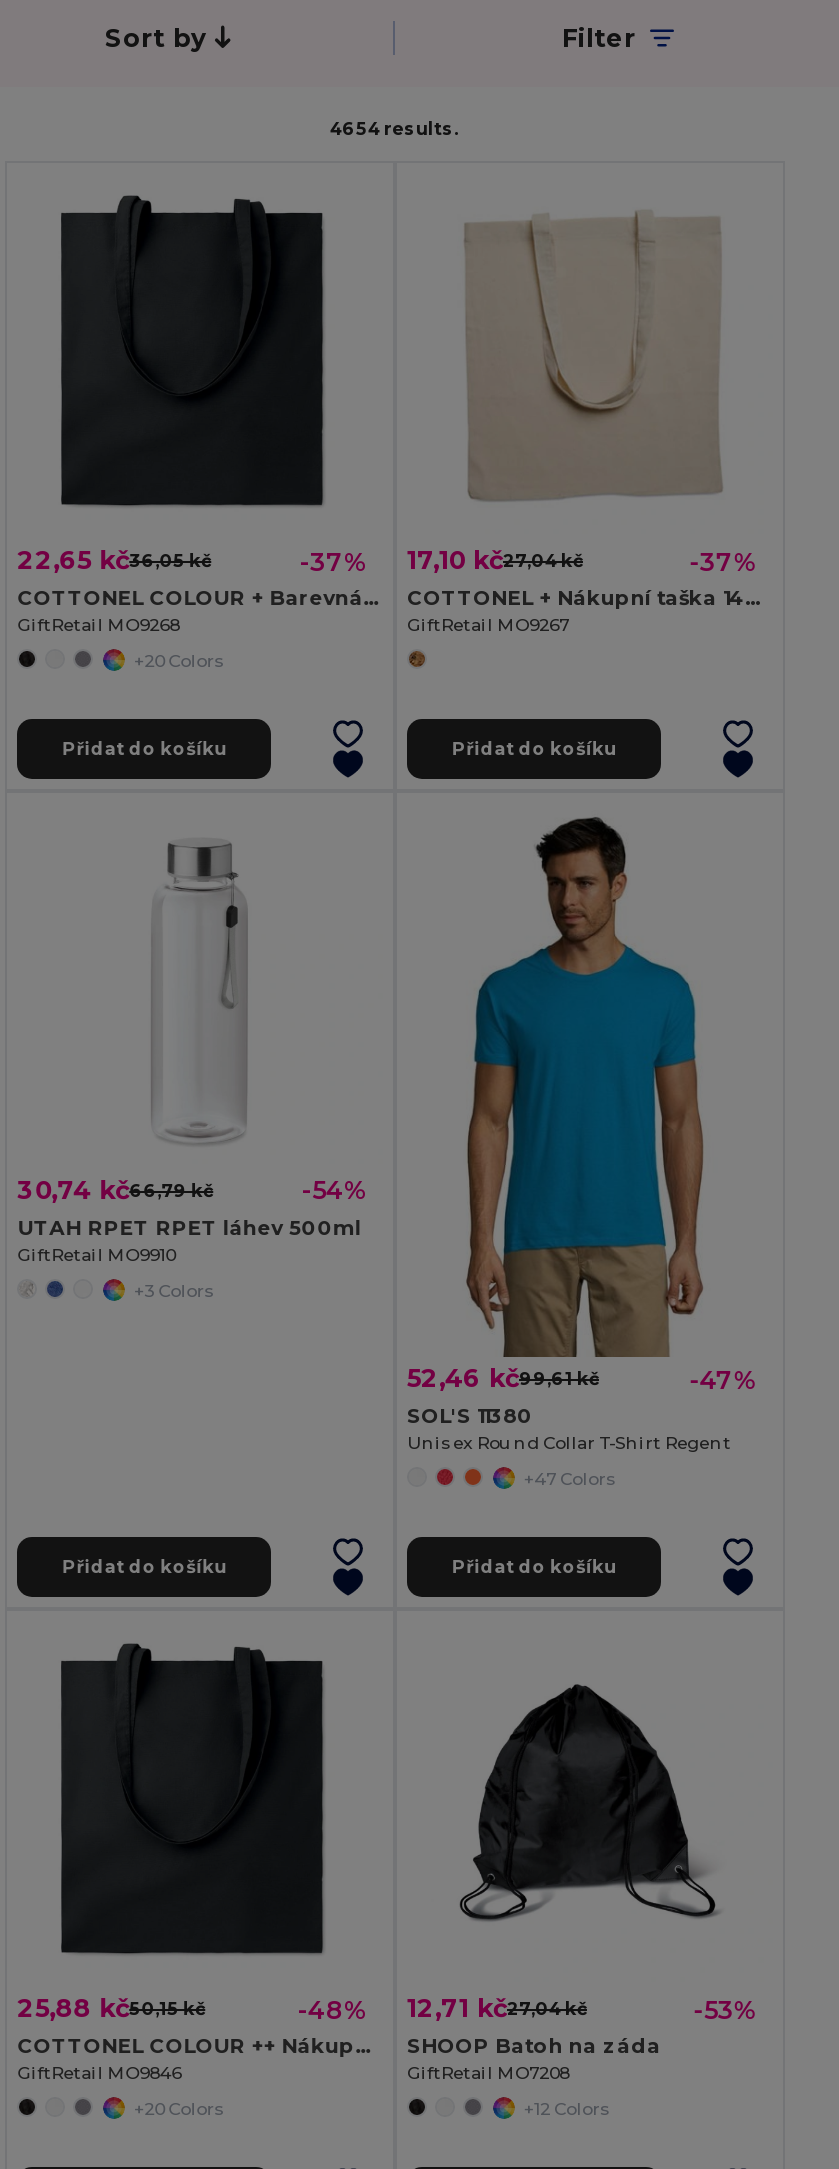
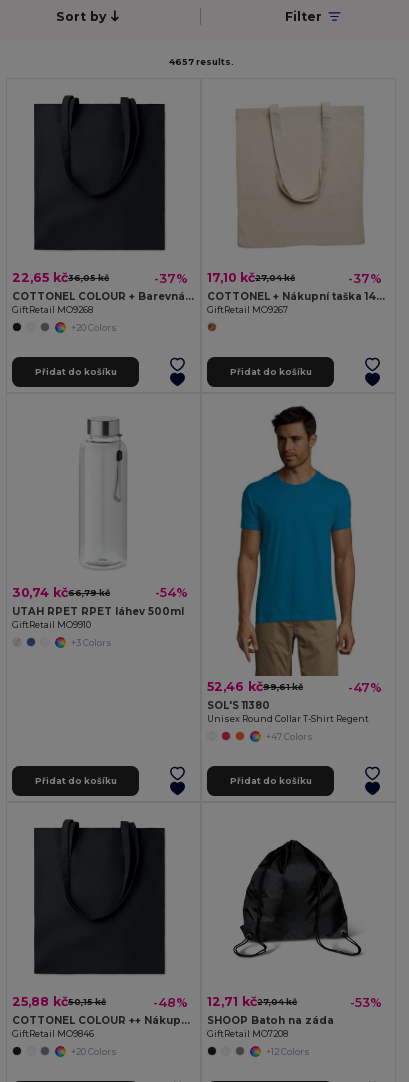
[330,119,460,139] 4654 results. -> [168,57,233,67] 4657 results.

